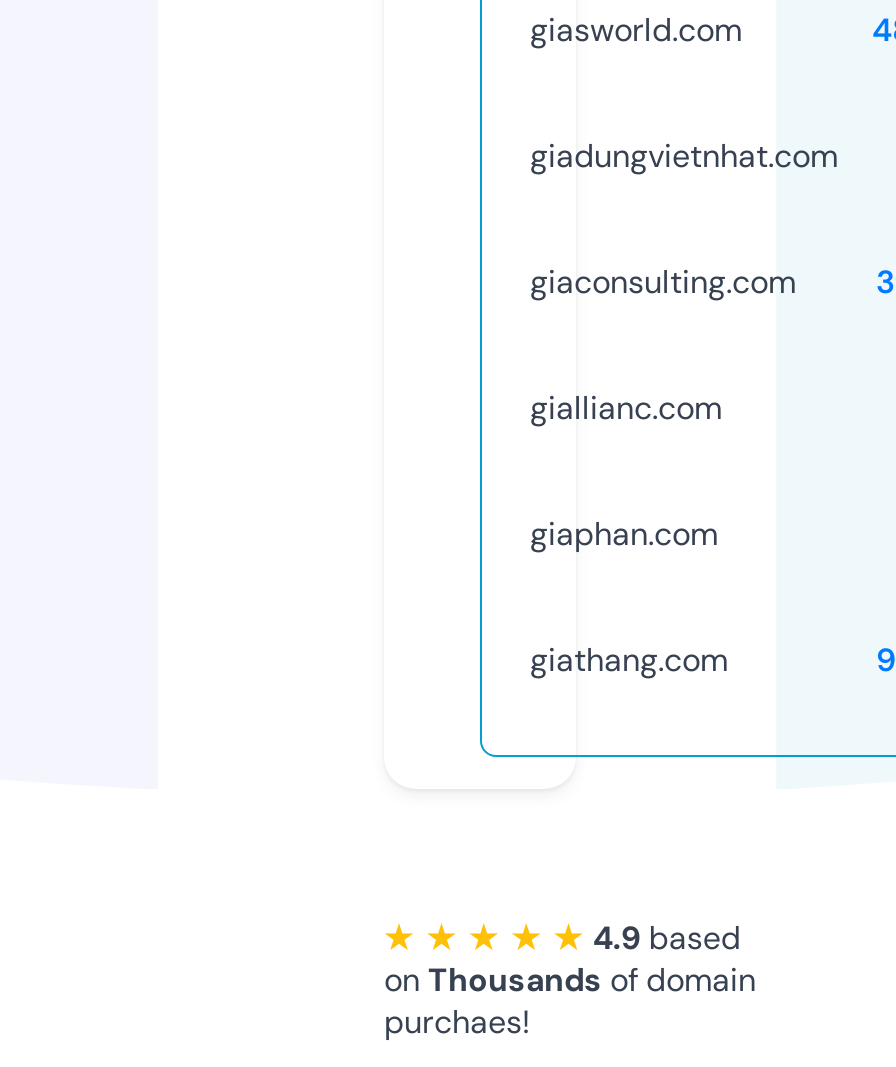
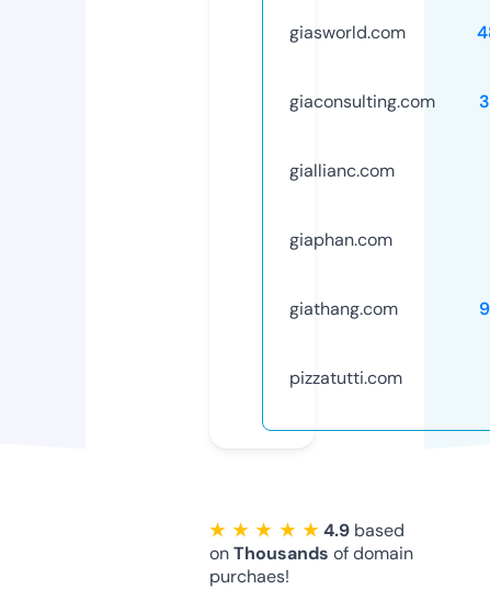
[530,135,838,177] giadungvietnhat.com -> none
moved [530,261,796,681] -> [289,90,435,320]: giaconsulting.com | giallianc.com | giaphan.com | giathang.com
none -> [289,366,402,389] pizzatutti.com

